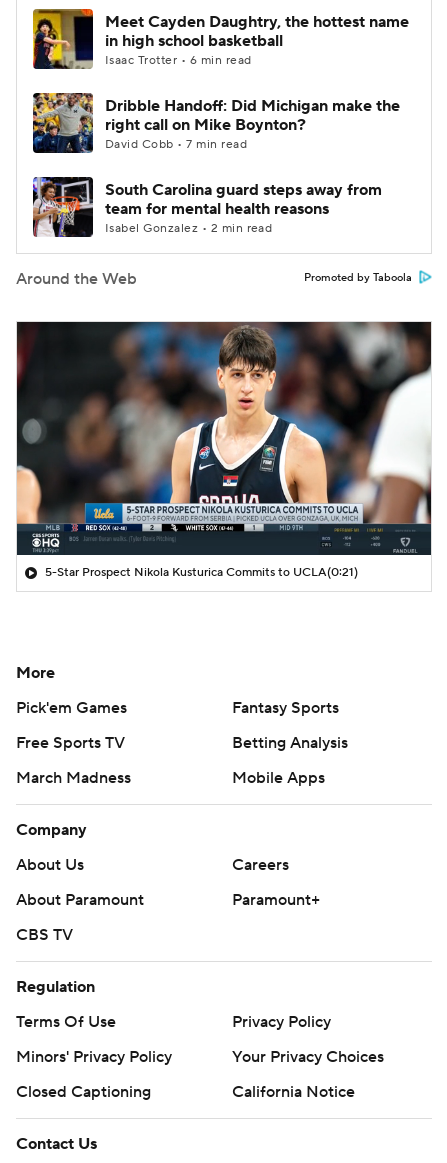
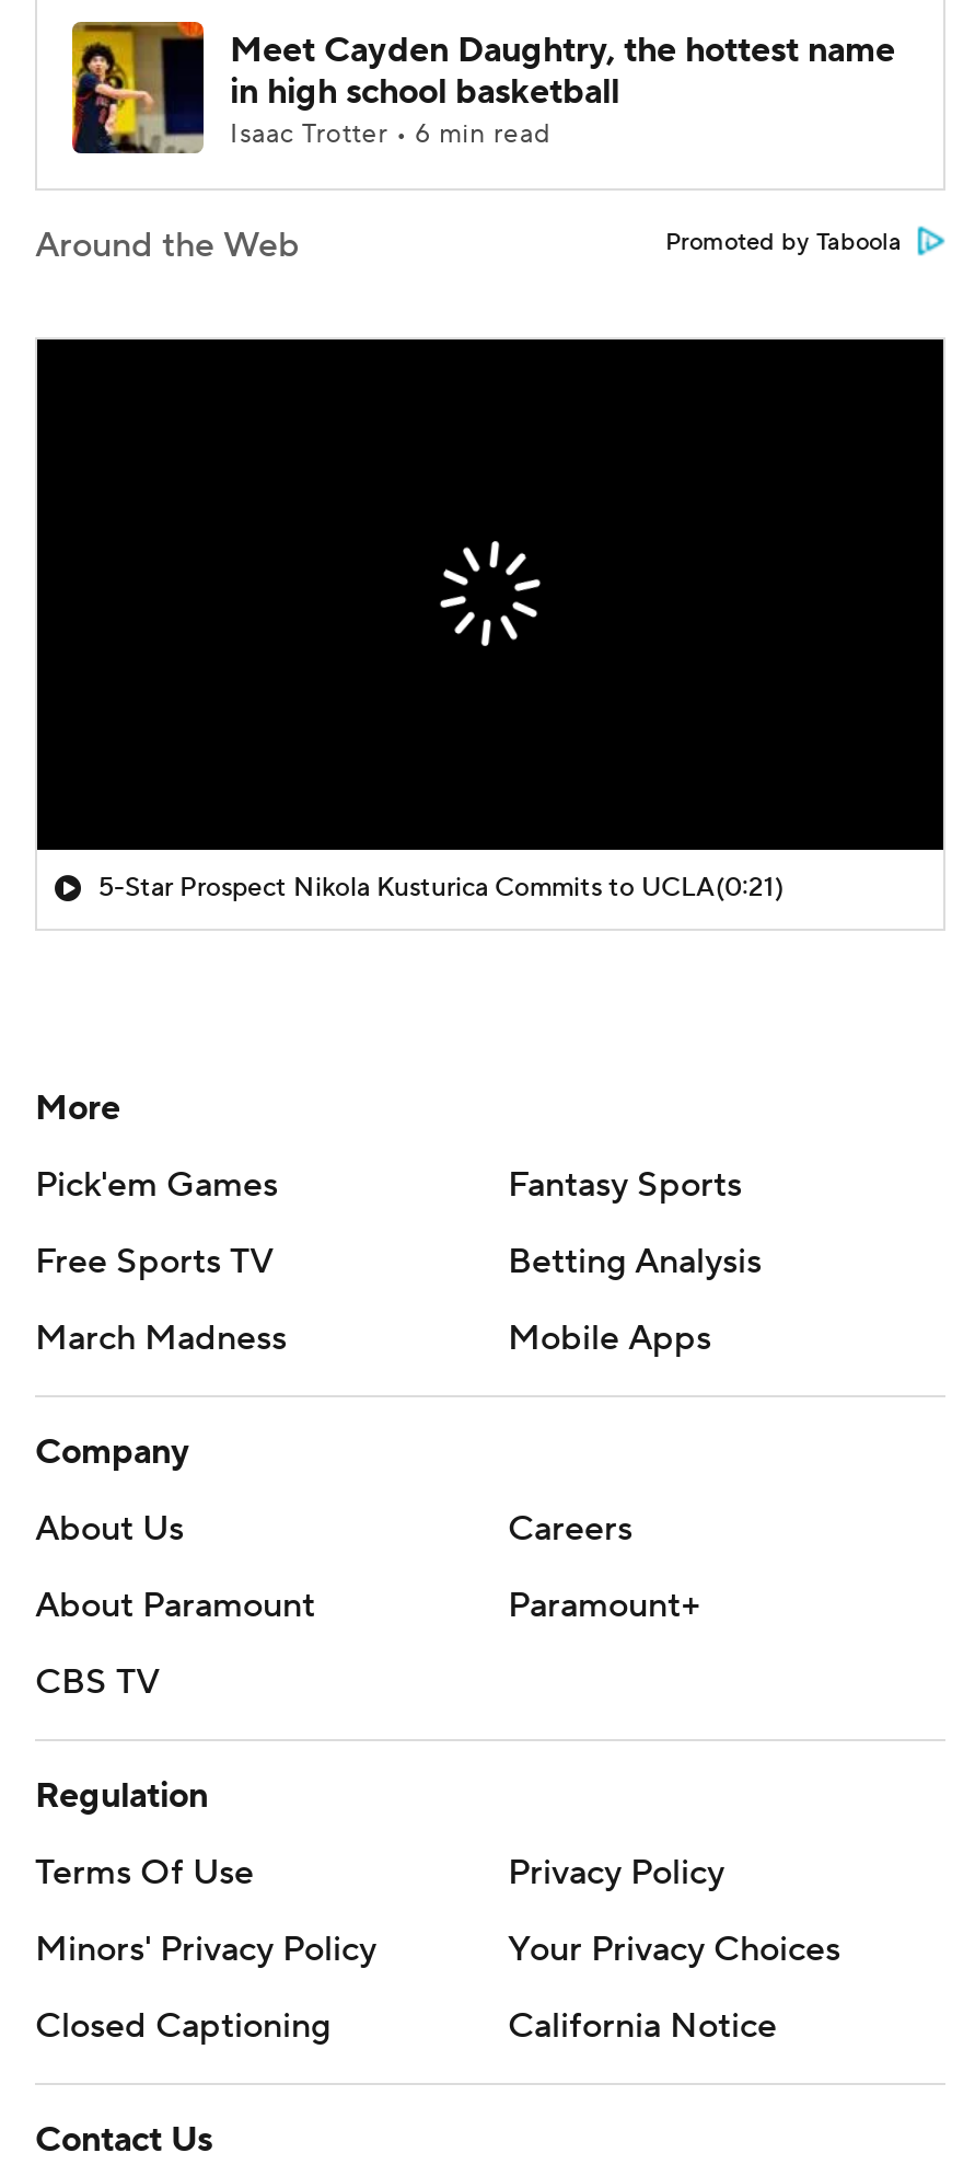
[32,92,400,236] [image] | Dribble Handoff: Did Michigan make the | right call on Mike Boynton? | David Cobb • 7 min read | South Carolina guard steps away from | team for mental health reasons | Isabel Gonzalez • 2 min read -> none
[32,176,91,238] [image] -> none
[16,321,432,555] [image] -> none

